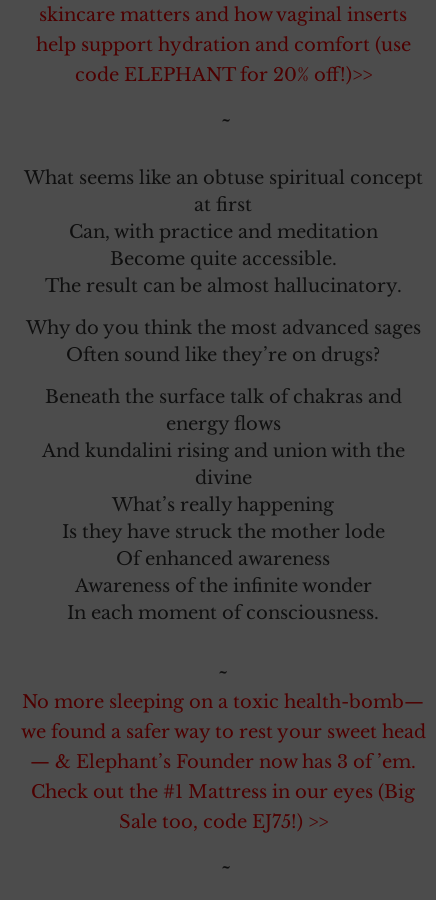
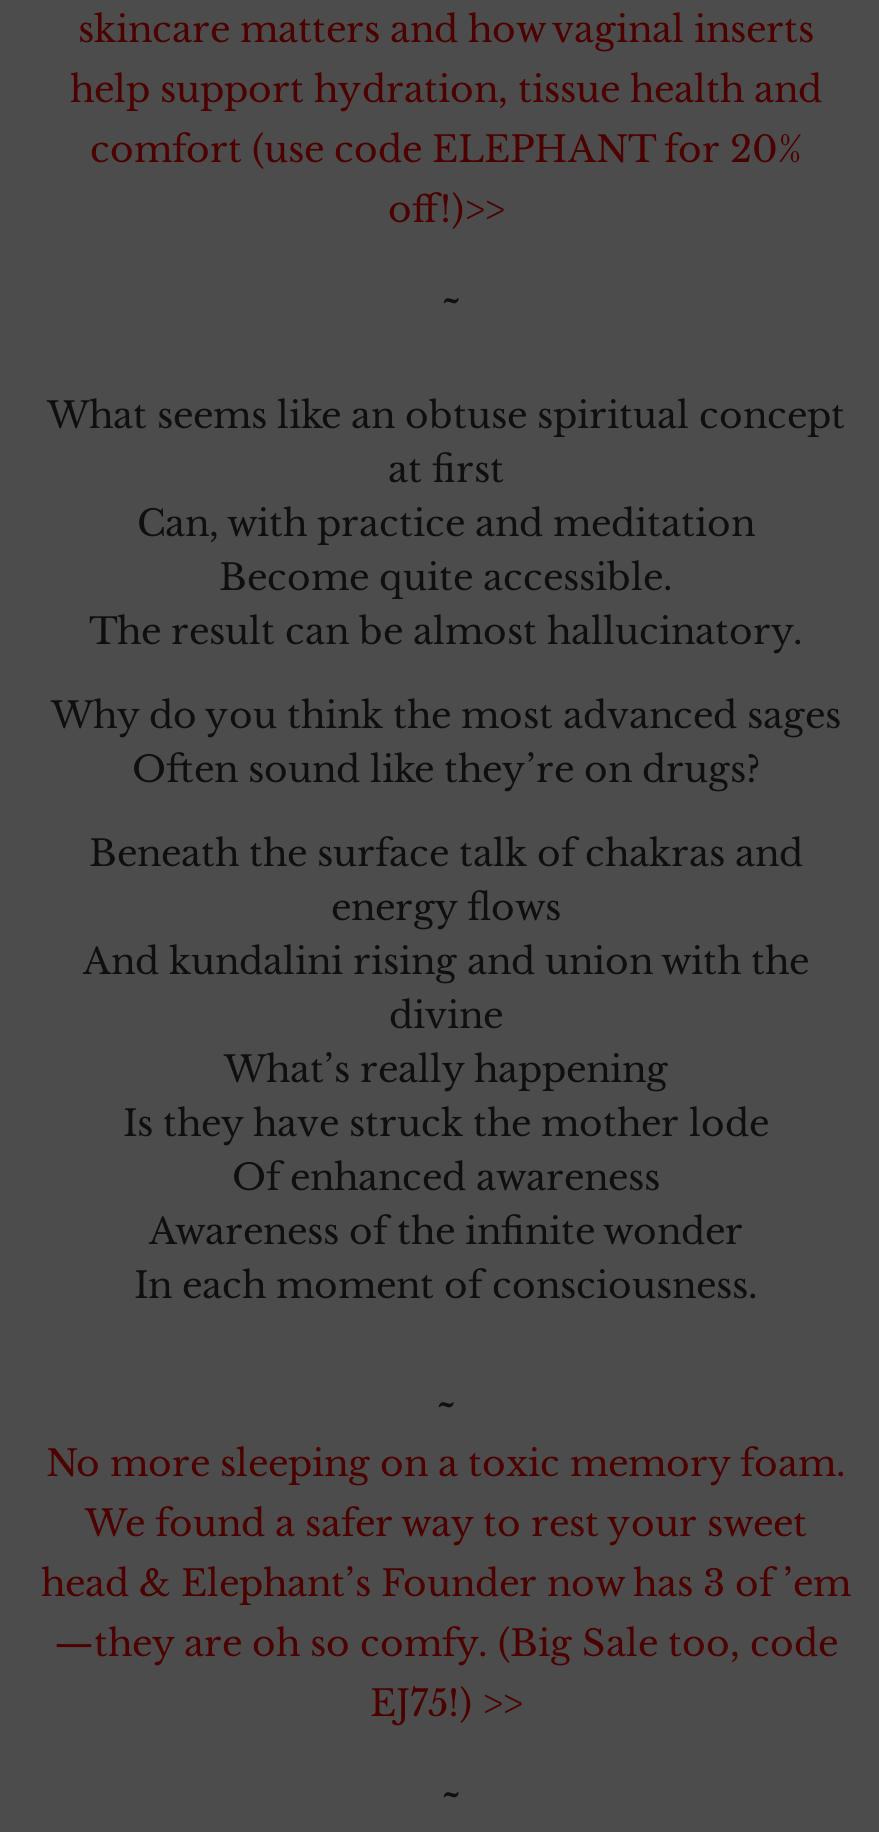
[35,34,410,86] help support hydration and comfort (use | code ELEPHANT for 20% off!)>> -> [70,68,822,232] help support hydration, tissue health and | comfort (use code ELEPHANT for 20% | off!)>>
[20,691,425,833] No more sleeping on a toxic health-bomb— | we found a safer way to rest your sweet head | — & Elephant’s Founder now has 3 of ’em. | Check out the #1 Mattress in our eyes (Big | Sale too, code EJ75!) >> -> [41,1442,851,1726] No more sleeping on a toxic memory foam. | We found a safer way to rest your sweet | head & Elephant’s Founder now has 3 of ’em | —they are oh so comfy. (Big Sale too, code | EJ75!) >>

